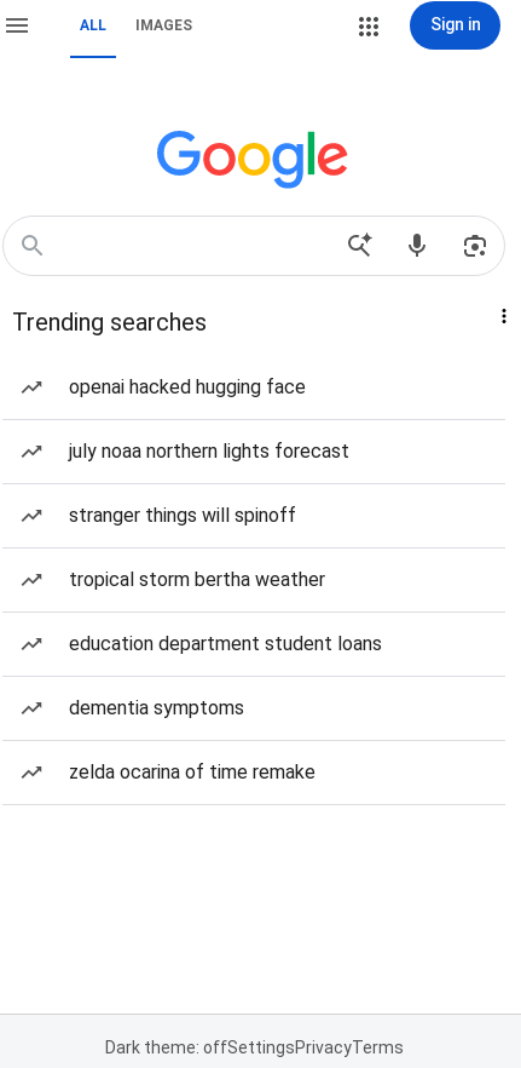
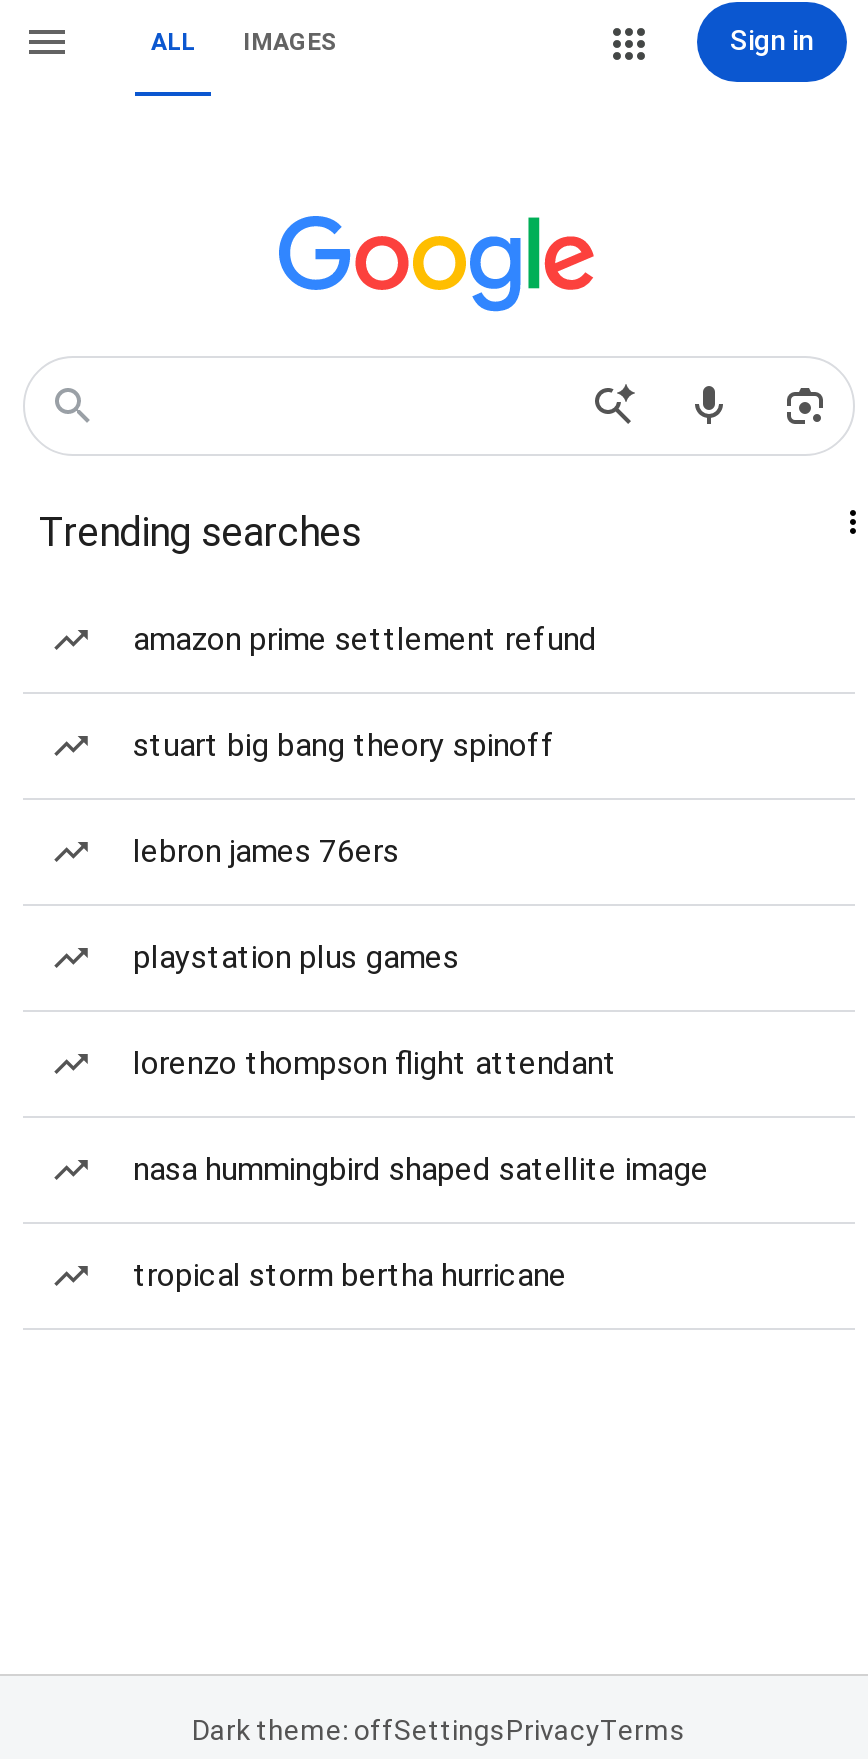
[69,375,306,398] openai hacked hugging face -> [133,620,597,658] amazon prime settlement refund
[69,440,349,463] july noaa northern lights forecast -> [133,726,555,764] stuart big bang theory spinoff
[69,504,296,527] stranger things will spinoff -> [133,832,399,870] lebron james 76ers
[69,568,325,591] tropical storm bertha weather -> [133,938,459,976] playstation plus games
[69,632,382,655] education department student loans -> [133,1044,617,1082] lorenzo thompson flight attendant
[69,696,244,719] dementia symptoms -> [133,1150,709,1188] nasa hummingbird shaped satellite image
[69,760,316,783] zelda ocarina of time remake -> [133,1256,567,1294] tropical storm bertha hurricane

